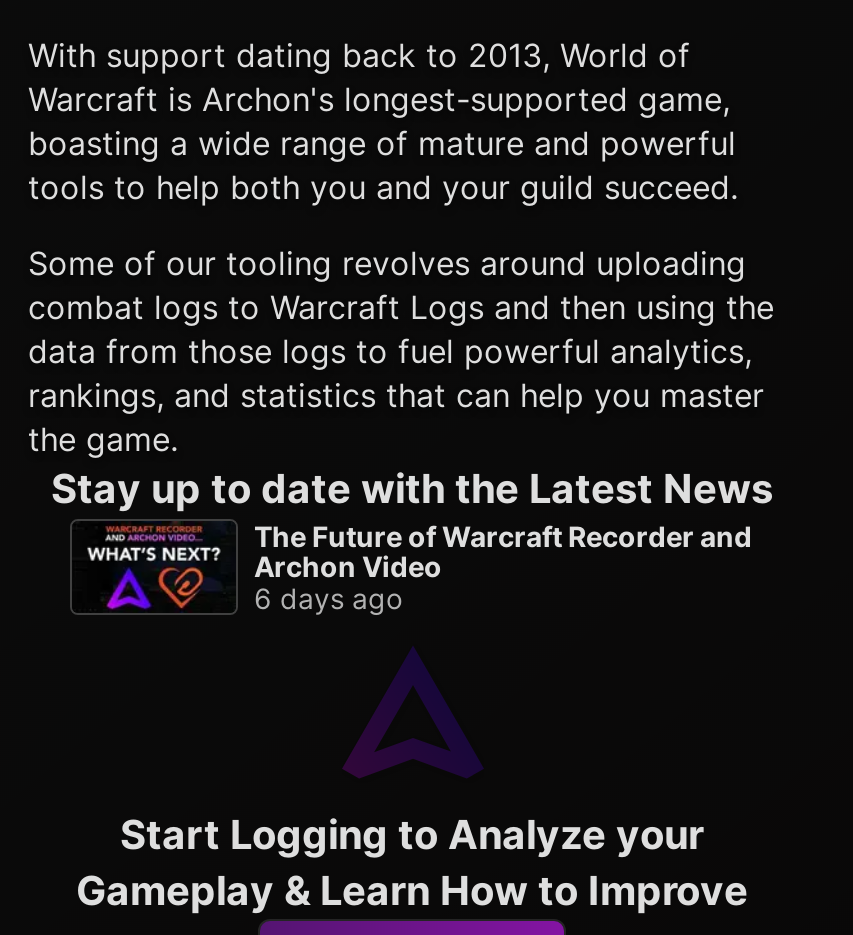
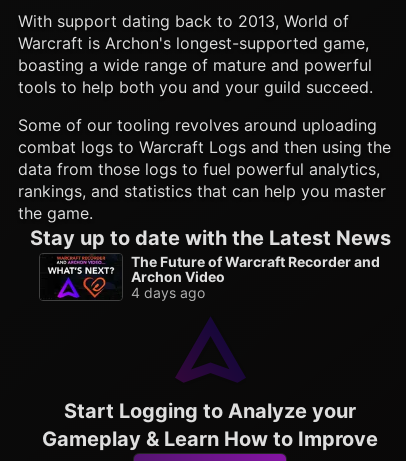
[254,582,402,616] 6 days ago -> [131,284,205,301] 4 days ago

